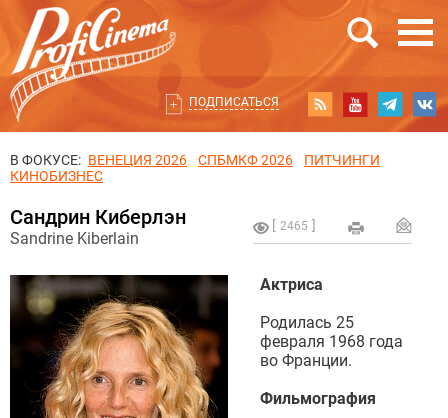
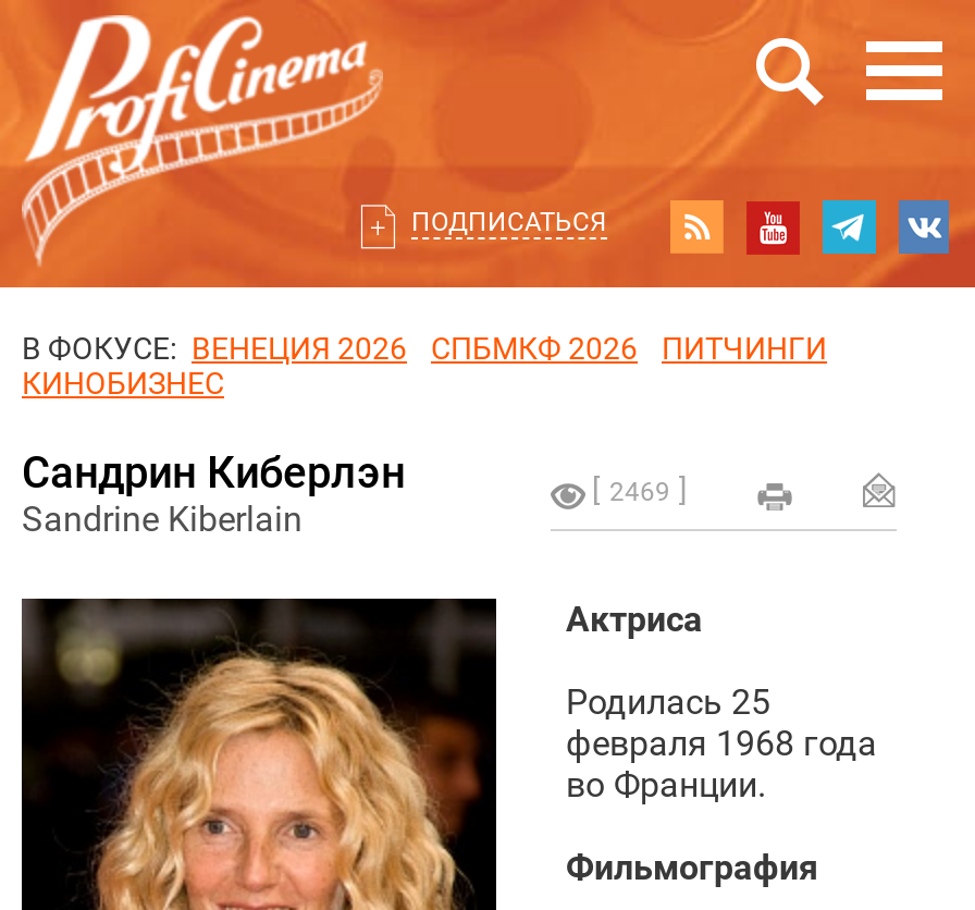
[280,219,308,233] 2465 -> [609,477,670,507] 2469

